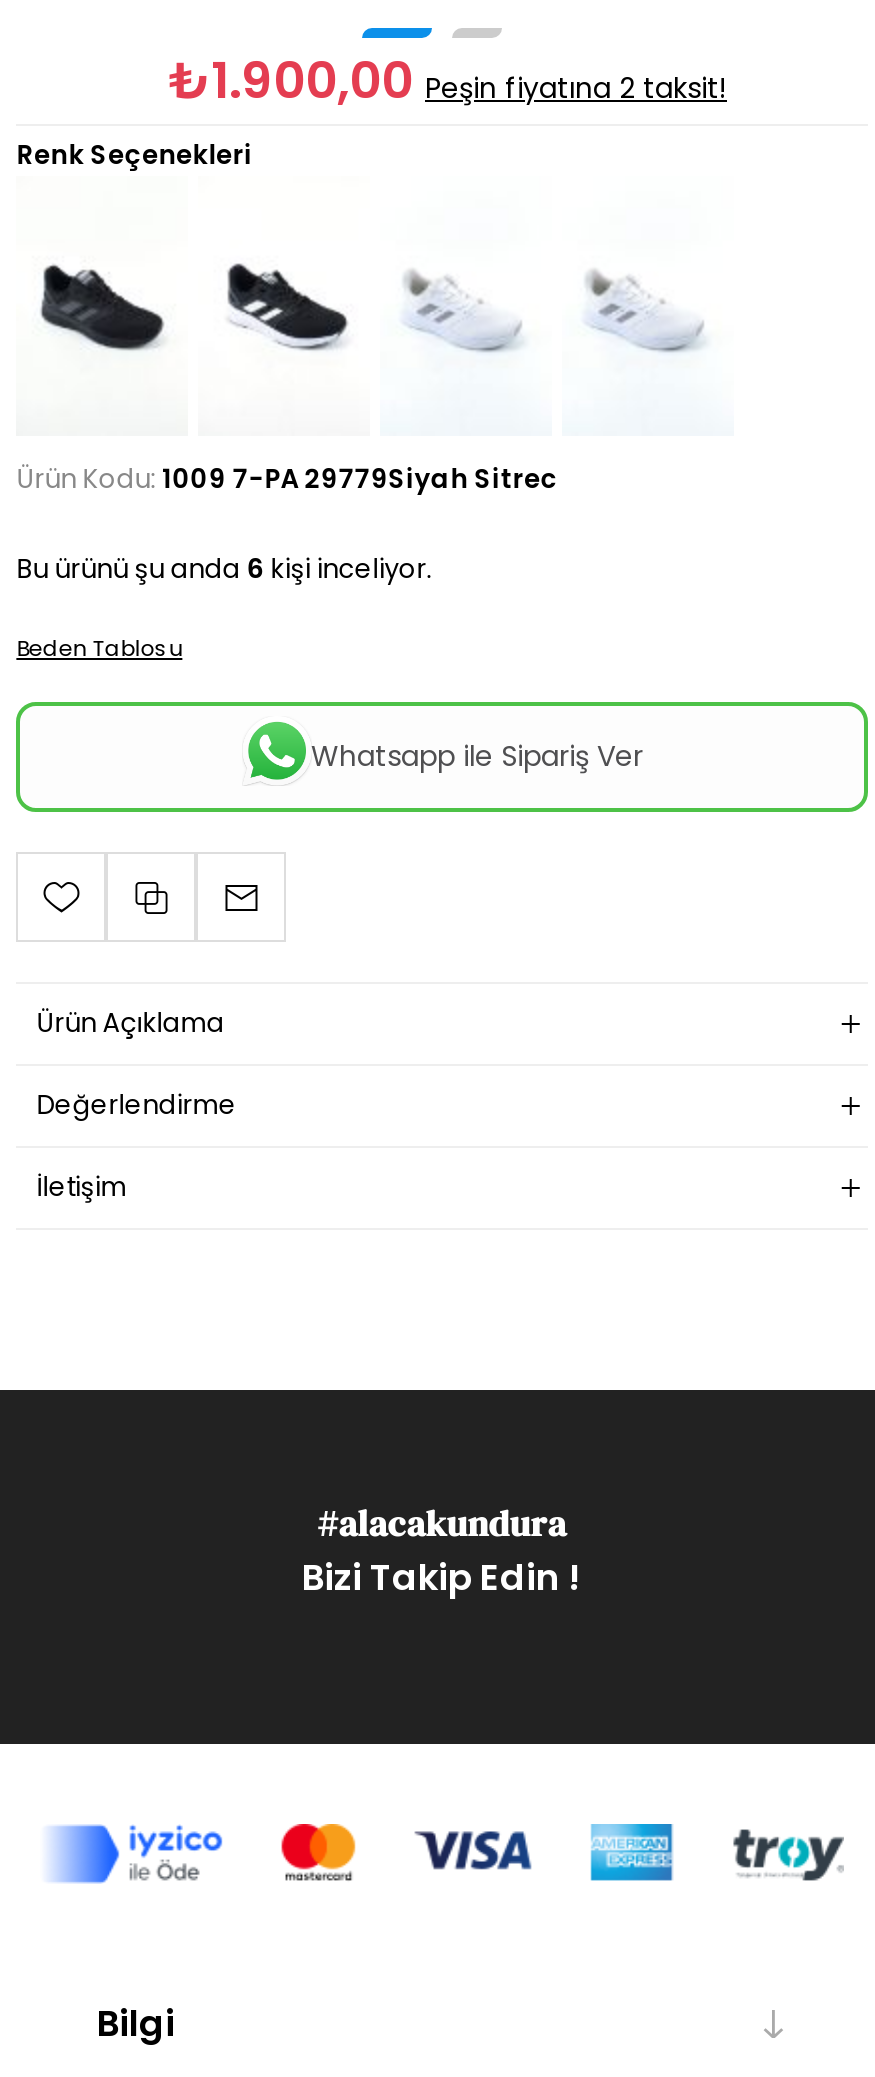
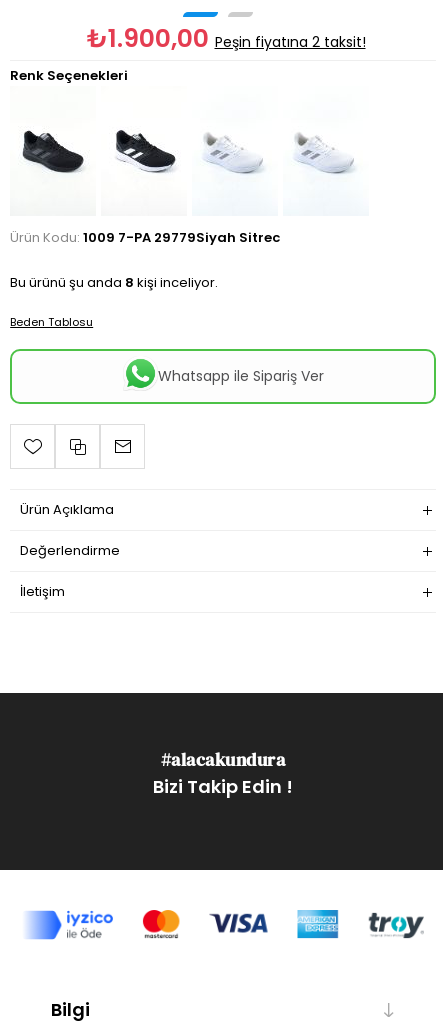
[16,550,432,588] Bu ürünü şu anda 6 kişi inceliyor. -> [10,273,218,292] Bu ürünü şu anda 8 kişi inceliyor.

